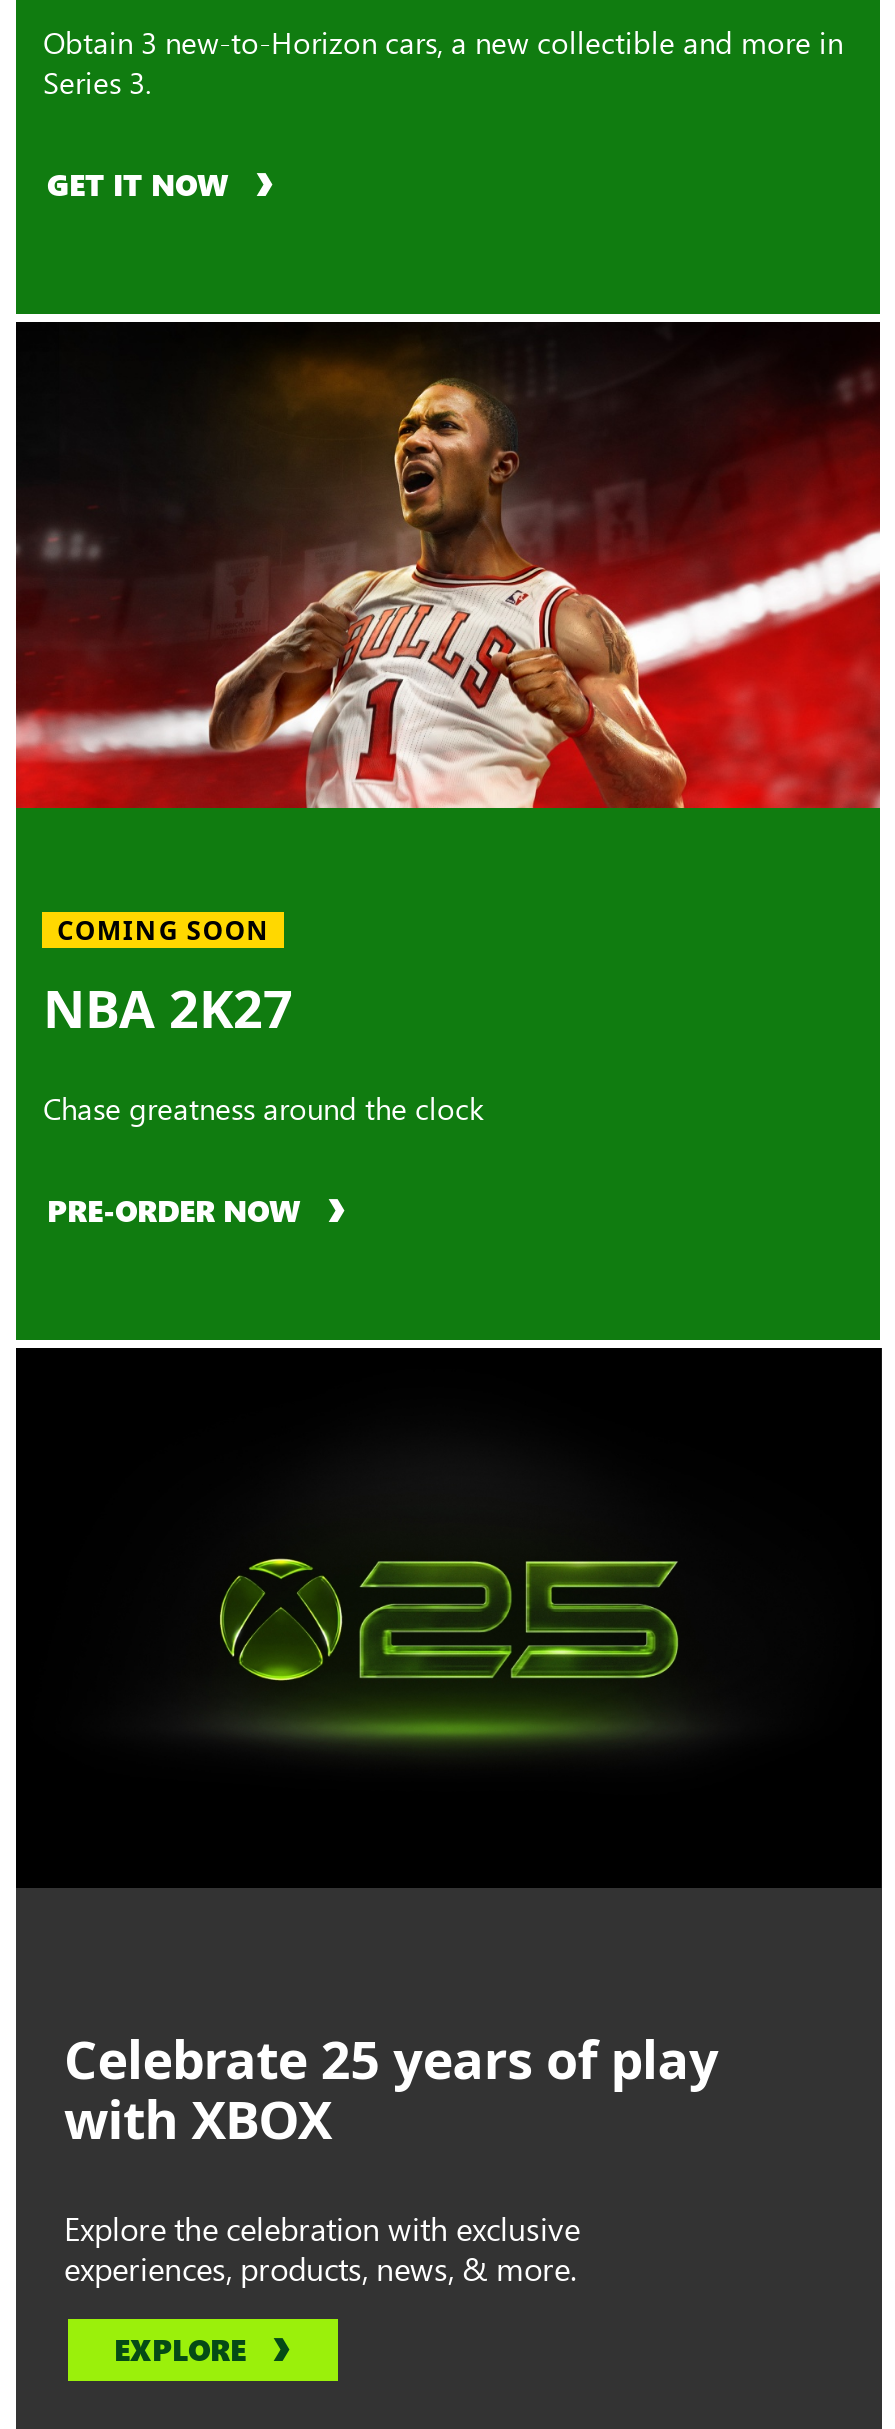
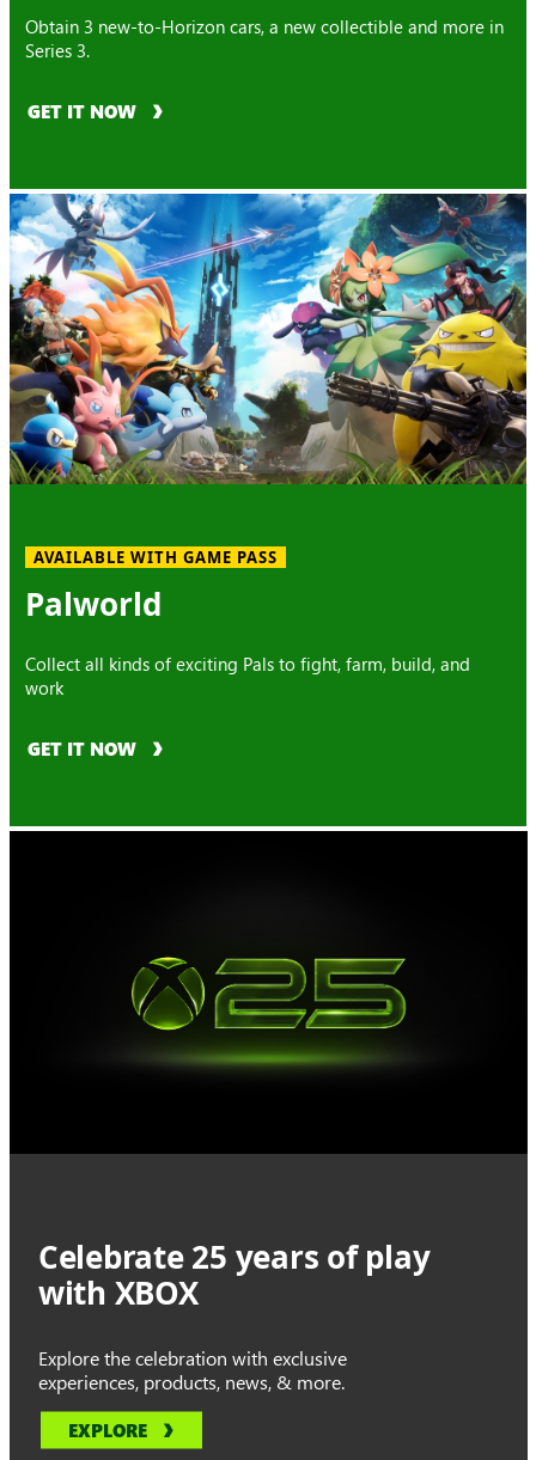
[14,320,882,810] [image] -> [8,193,528,484] [image]
[43,912,293,1044] COMING SOON | NBA 2K27 -> [26,546,277,625] AVAILABLE WITH GAME PASS | Palworld
[43,1088,483,1128] Chase greatness around the clock -> [26,651,471,699] Collect all kinds of exciting Pals to fight, farm, build, and | work
[47,1190,301,1230] PRE-ORDER NOW -> [28,736,137,760] GET IT NOW

